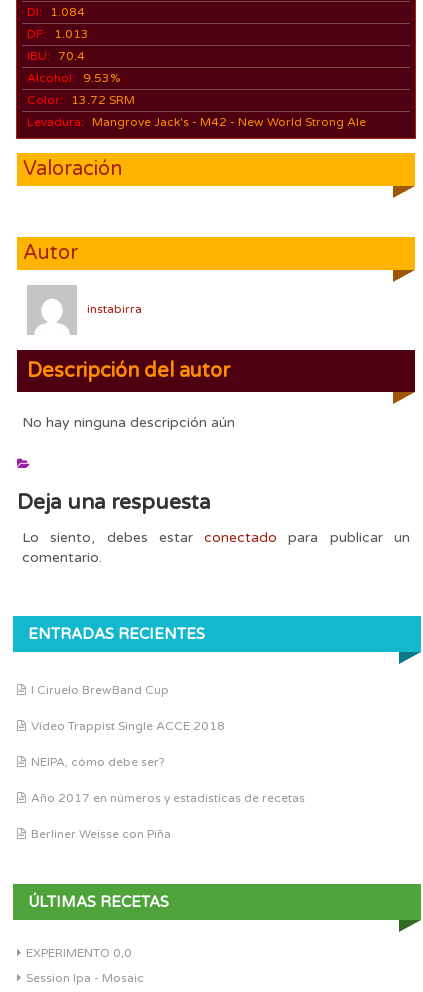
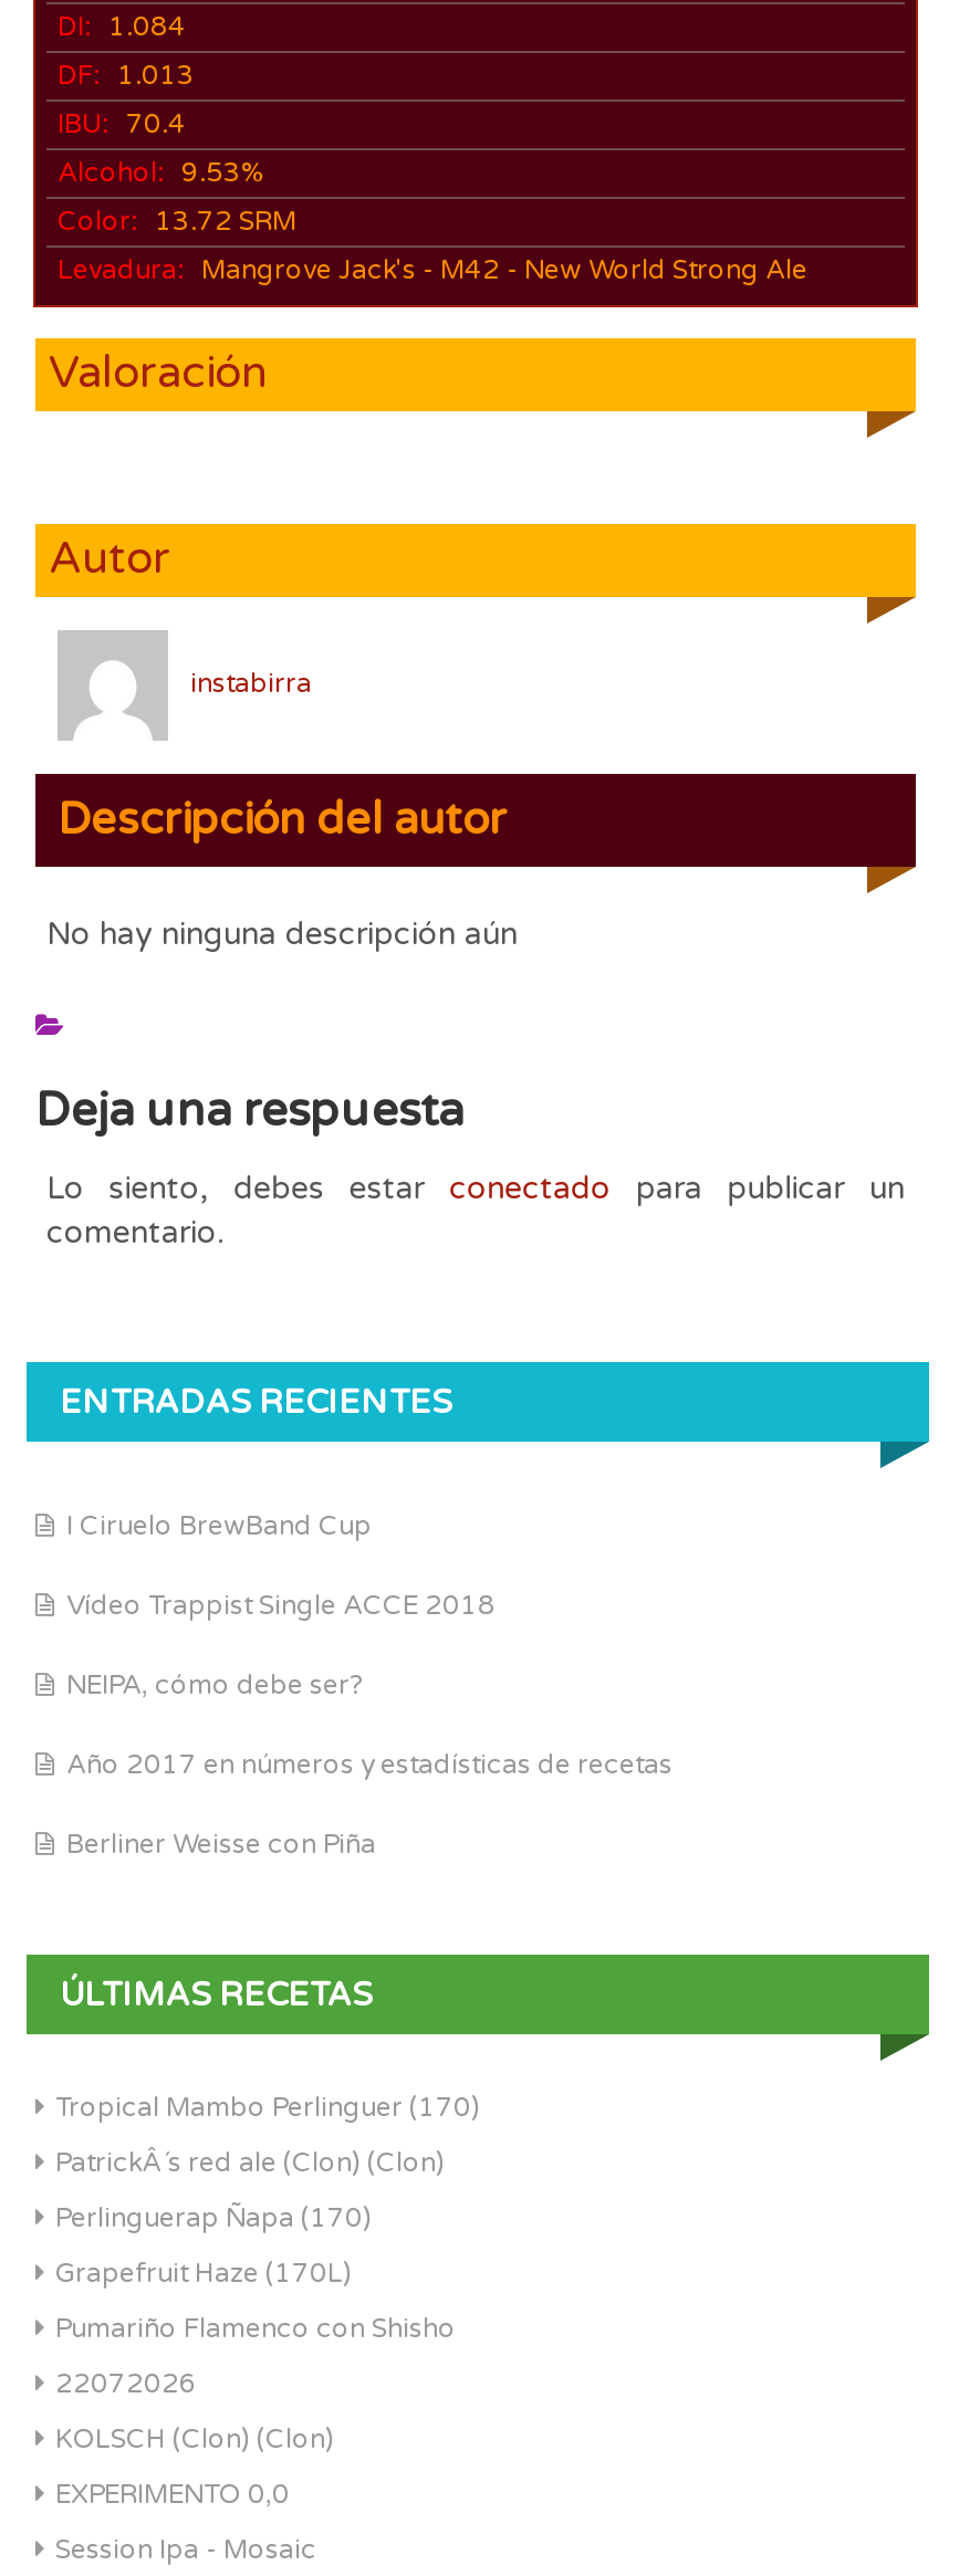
none -> [55,2092,480,2454] Tropical Mambo Perlinguer (170) | PatrickÂ´s red ale (Clon) (Clon) | Perlinguerap Ñapa (170) | Grapefruit Haze (170L) | Pumariño Flamenco con Shisho | 22072026 | KOLSCH (Clon) (Clon)

